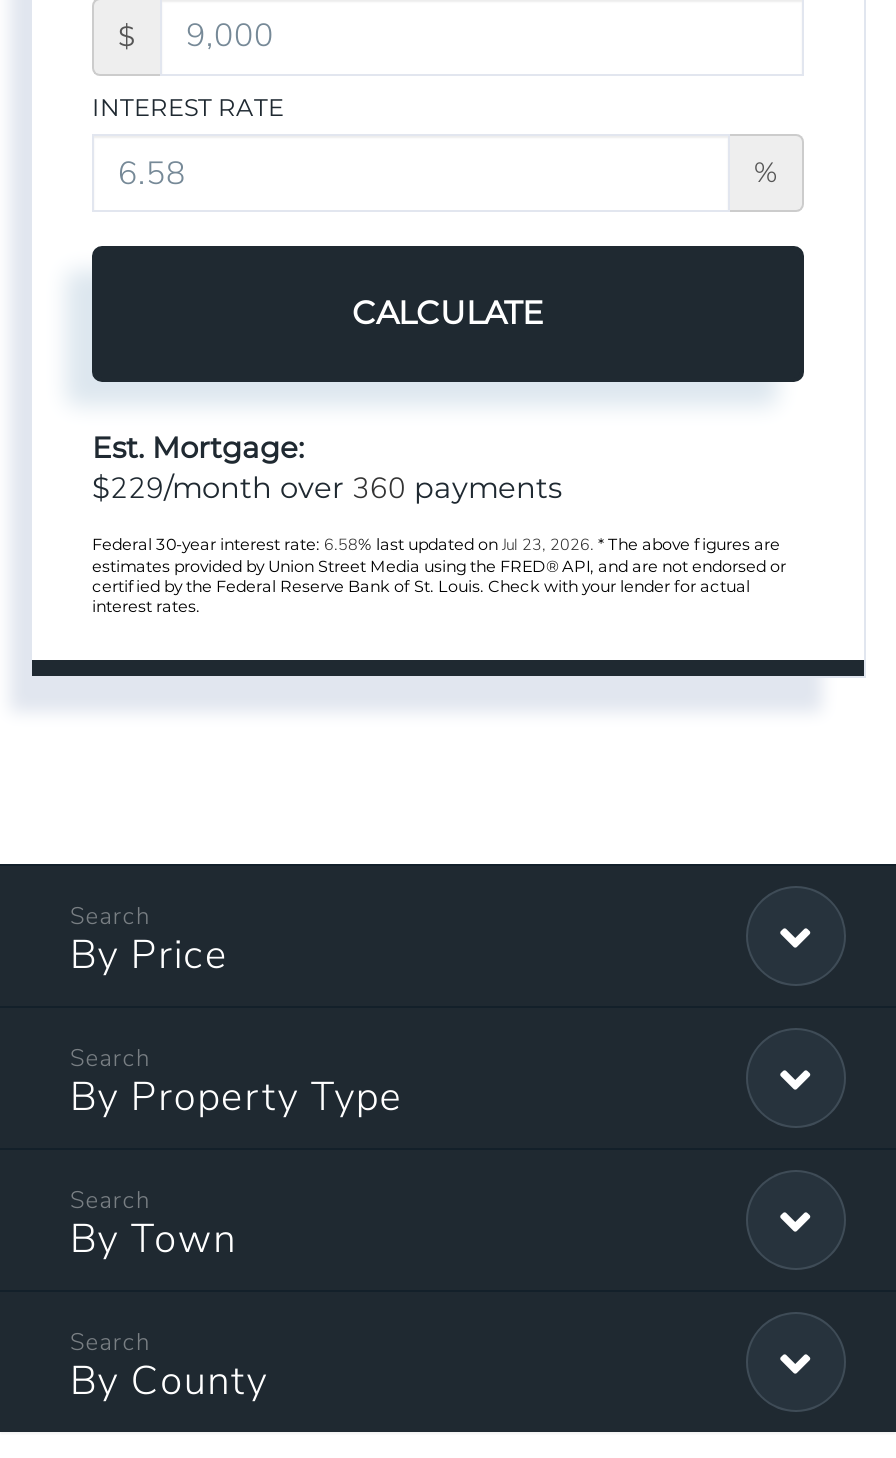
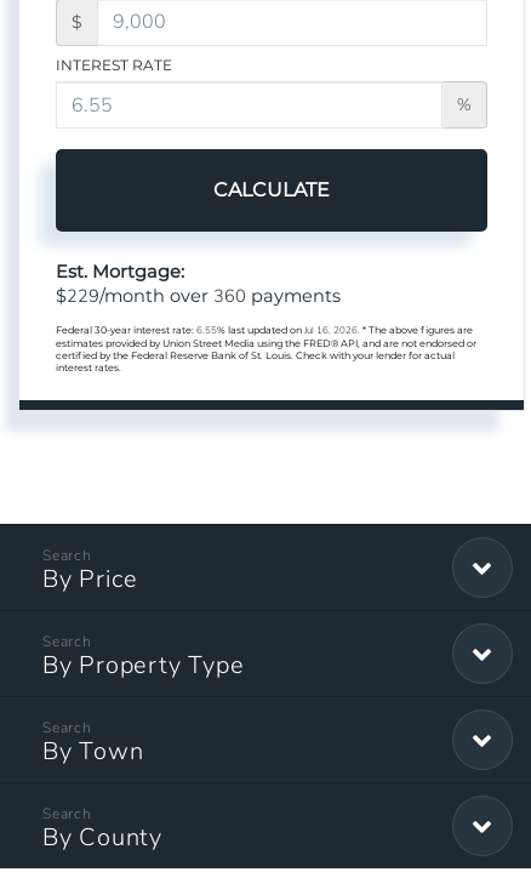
[92,533,780,555] Federal 30-year interest rate: 6.58% last updated on Jul 23, 2026. * The above figures are -> [56,323,473,337] Federal 30-year interest rate: 6.55% last updated on Jul 16, 2026. * The above figures are

